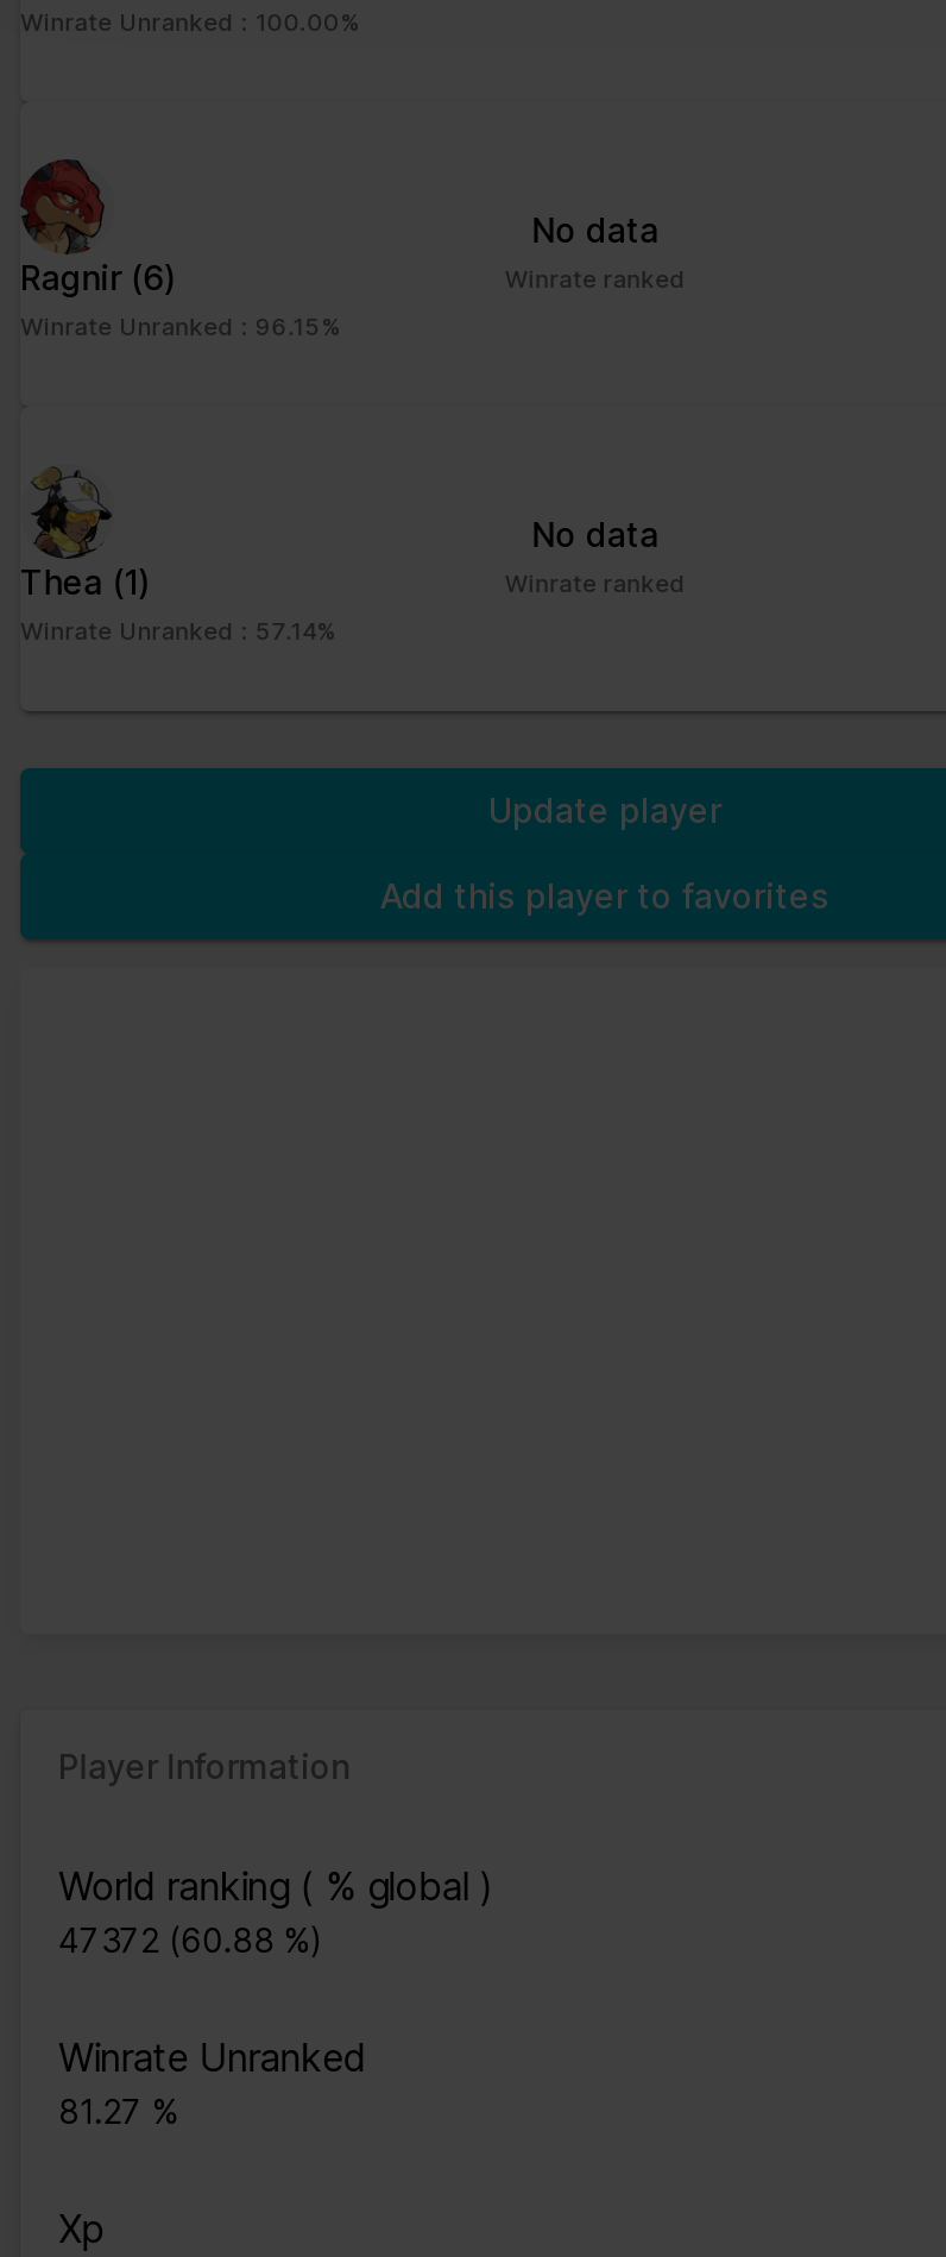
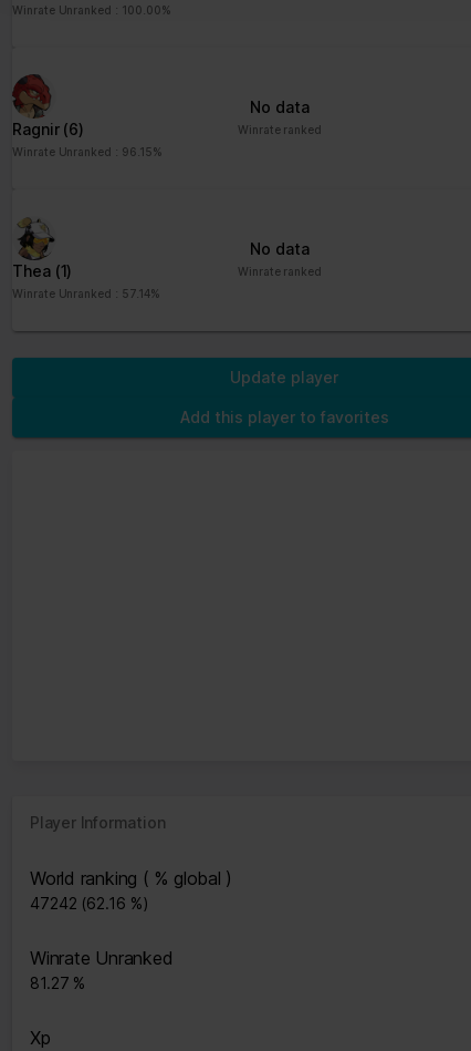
[58,1919,324,1960] 47372 (60.88 %) -> [30,894,149,913] 47242 (62.16 %)

